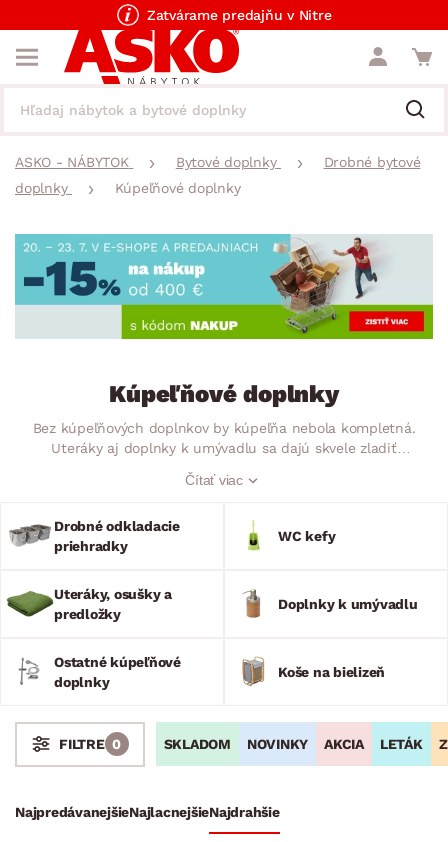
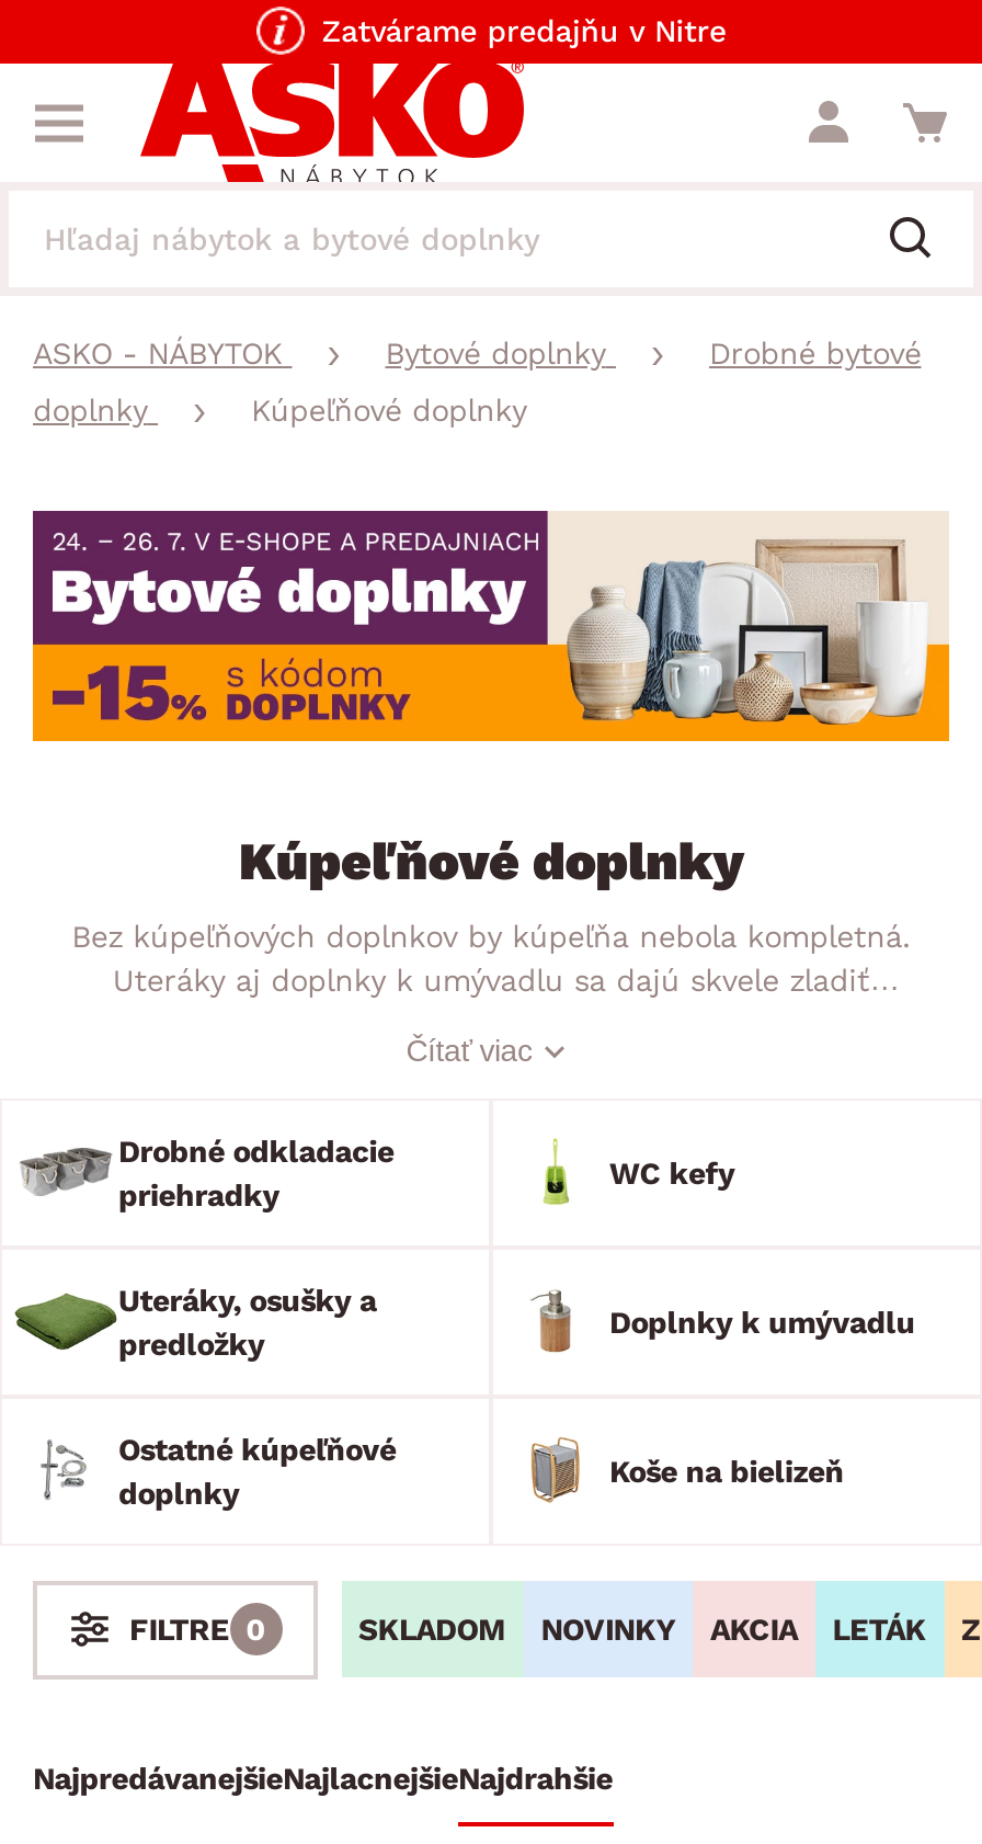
[14,233,434,340] [image] -> [31,509,951,743] [image]

